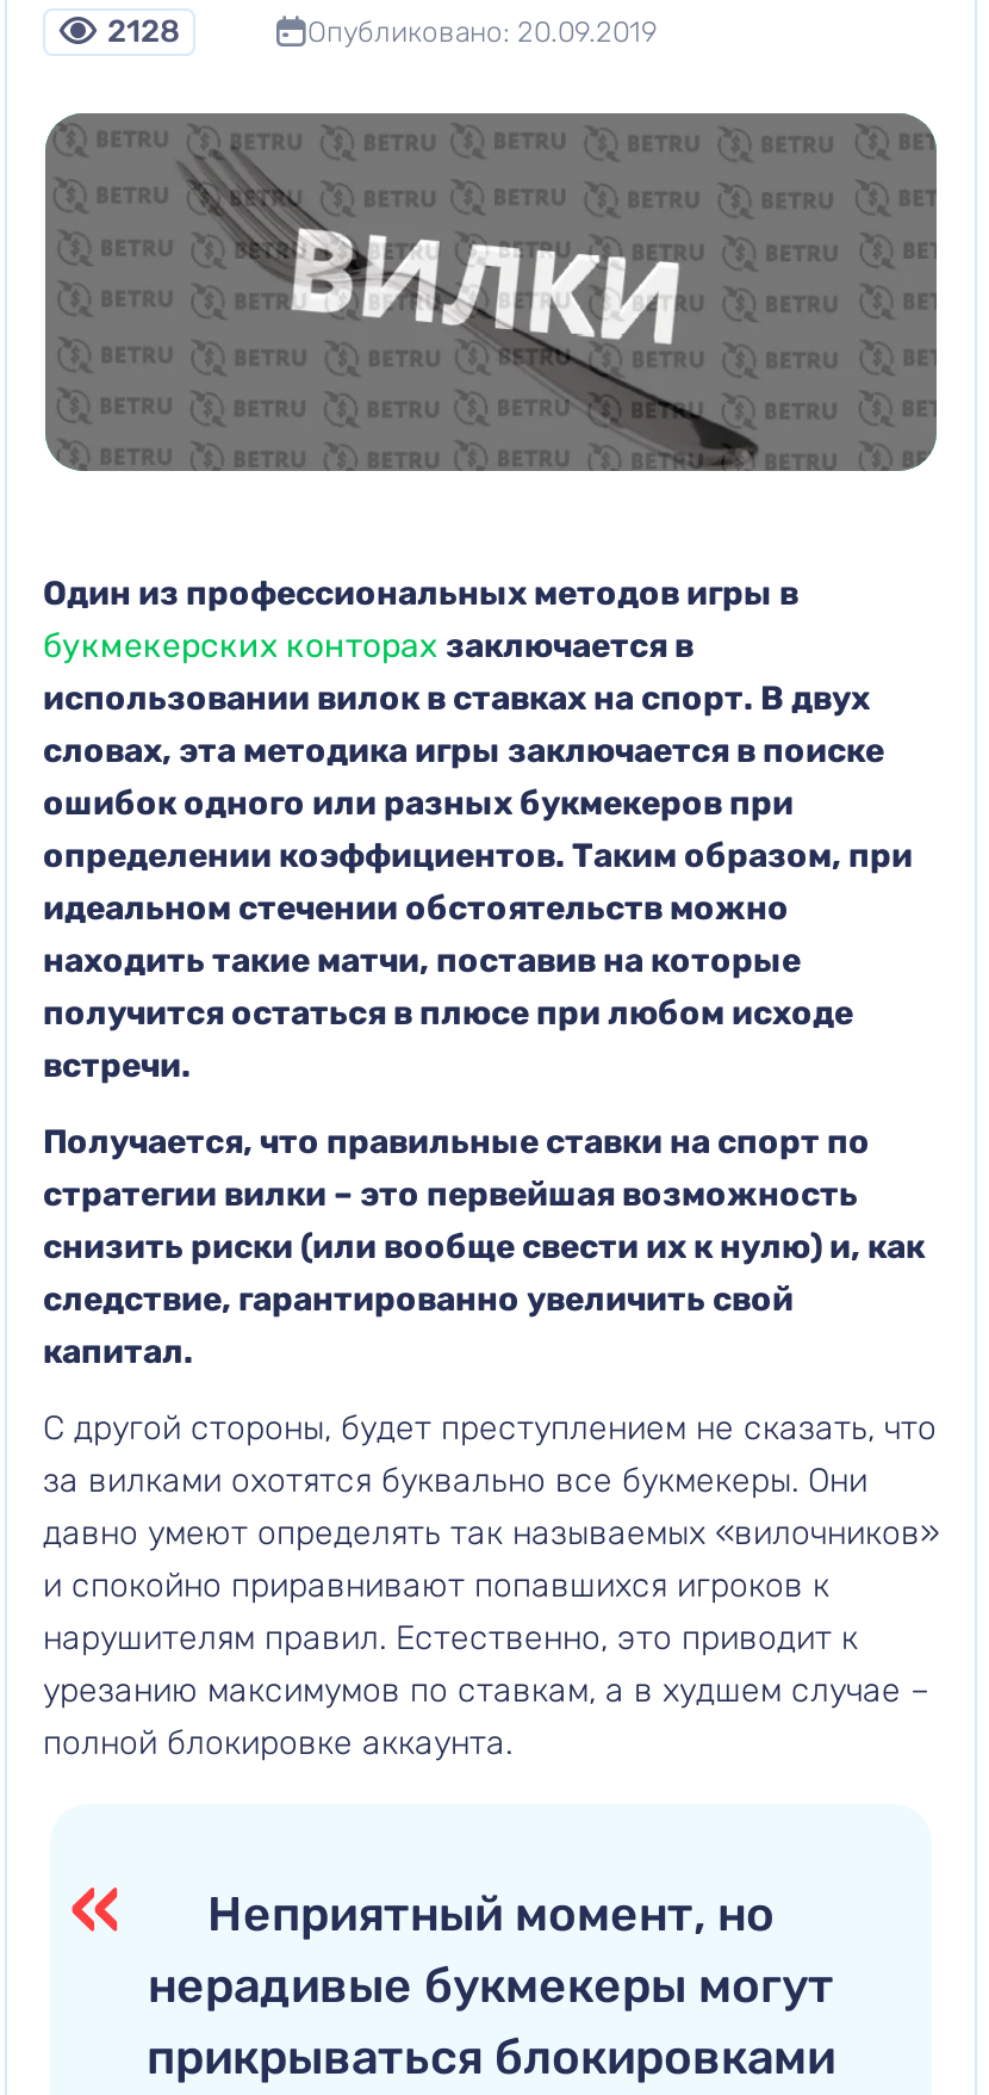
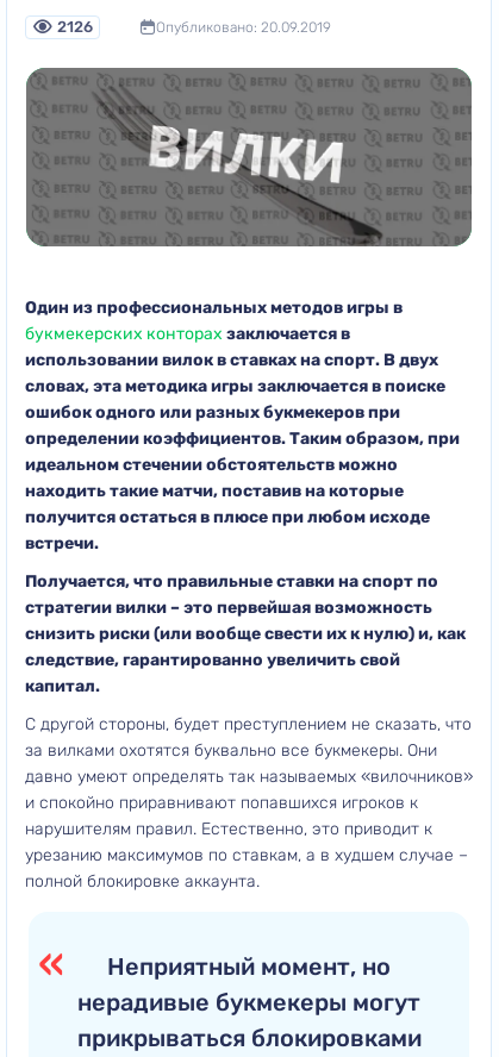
[107,13,181,49] 2128 -> [57,18,93,36] 2126

